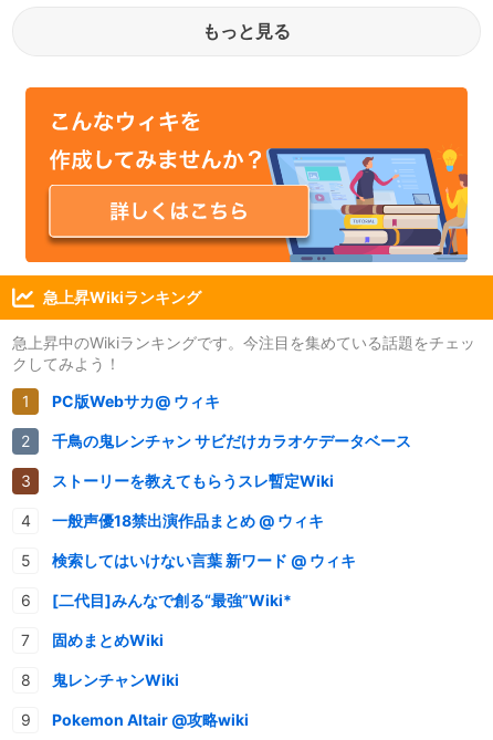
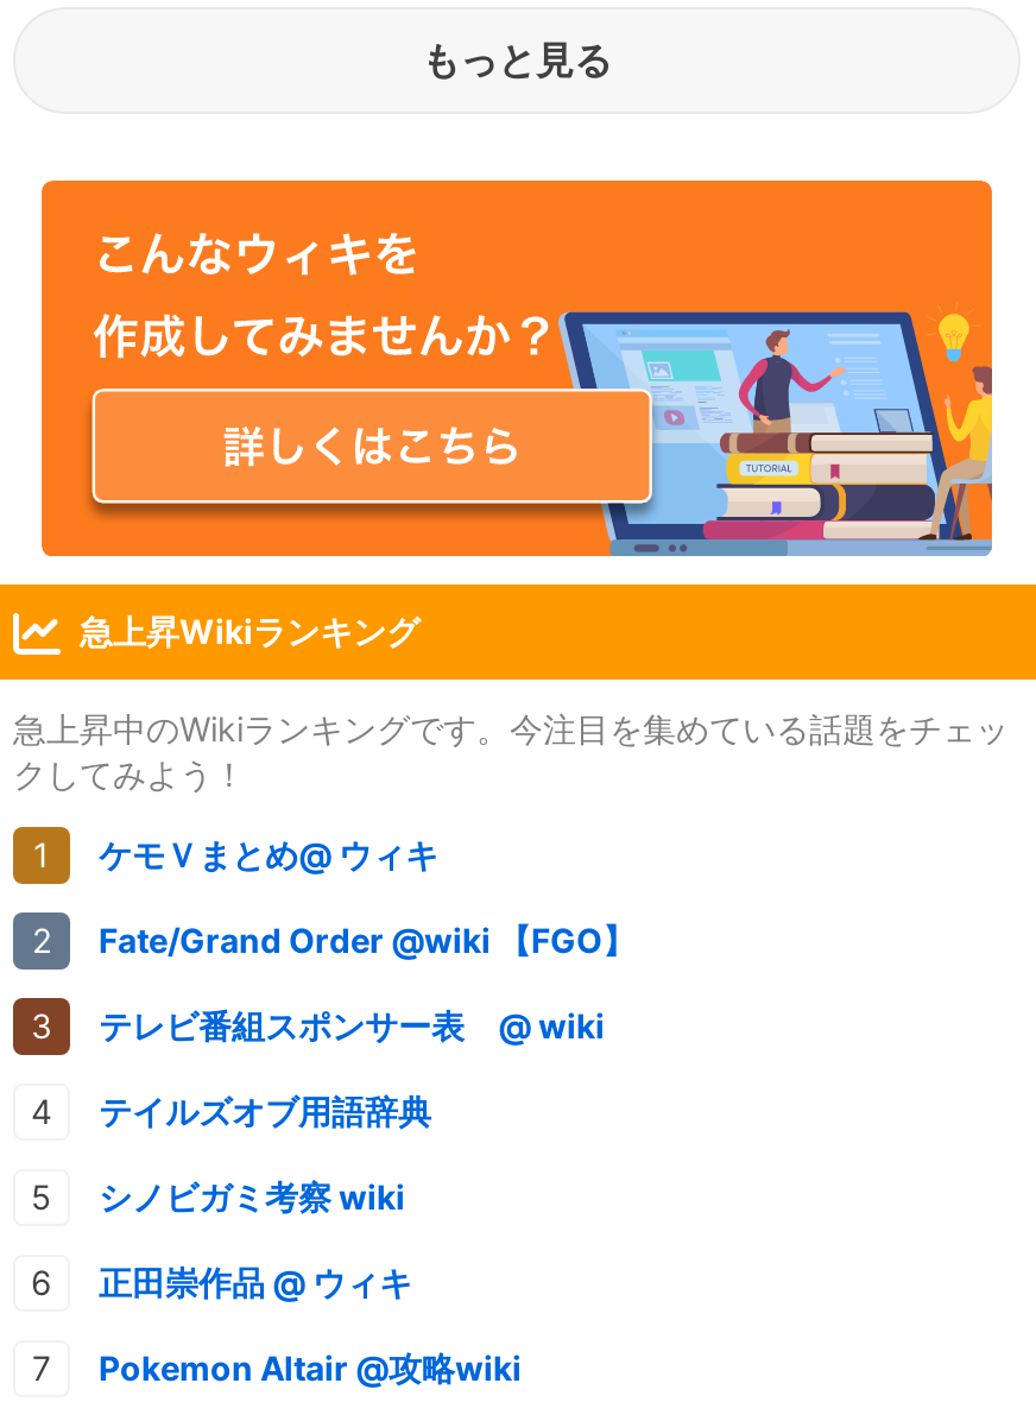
[52,391,411,689] PC版Webサカ@ ウィキ | 千鳥の鬼レンチャン サビだけカラオケデータベース | ストーリーを教えてもらうスレ暫定Wiki | 一般声優18禁出演作品まとめ @ ウィキ | 検索してはいけない言葉 新ワード @ ウィキ | [二代目]みんなで創る“最強”Wiki* | 固めまとめWiki | 鬼レンチャンWiki -> [99,833,636,1301] ケモＶまとめ@ ウィキ | Fate/Grand Order @wiki 【FGO】 | テレビ番組スポンサー表 @ wiki | テイルズオブ用語辞典 | シノビガミ考察 wiki | 正田崇作品 @ ウィキ

